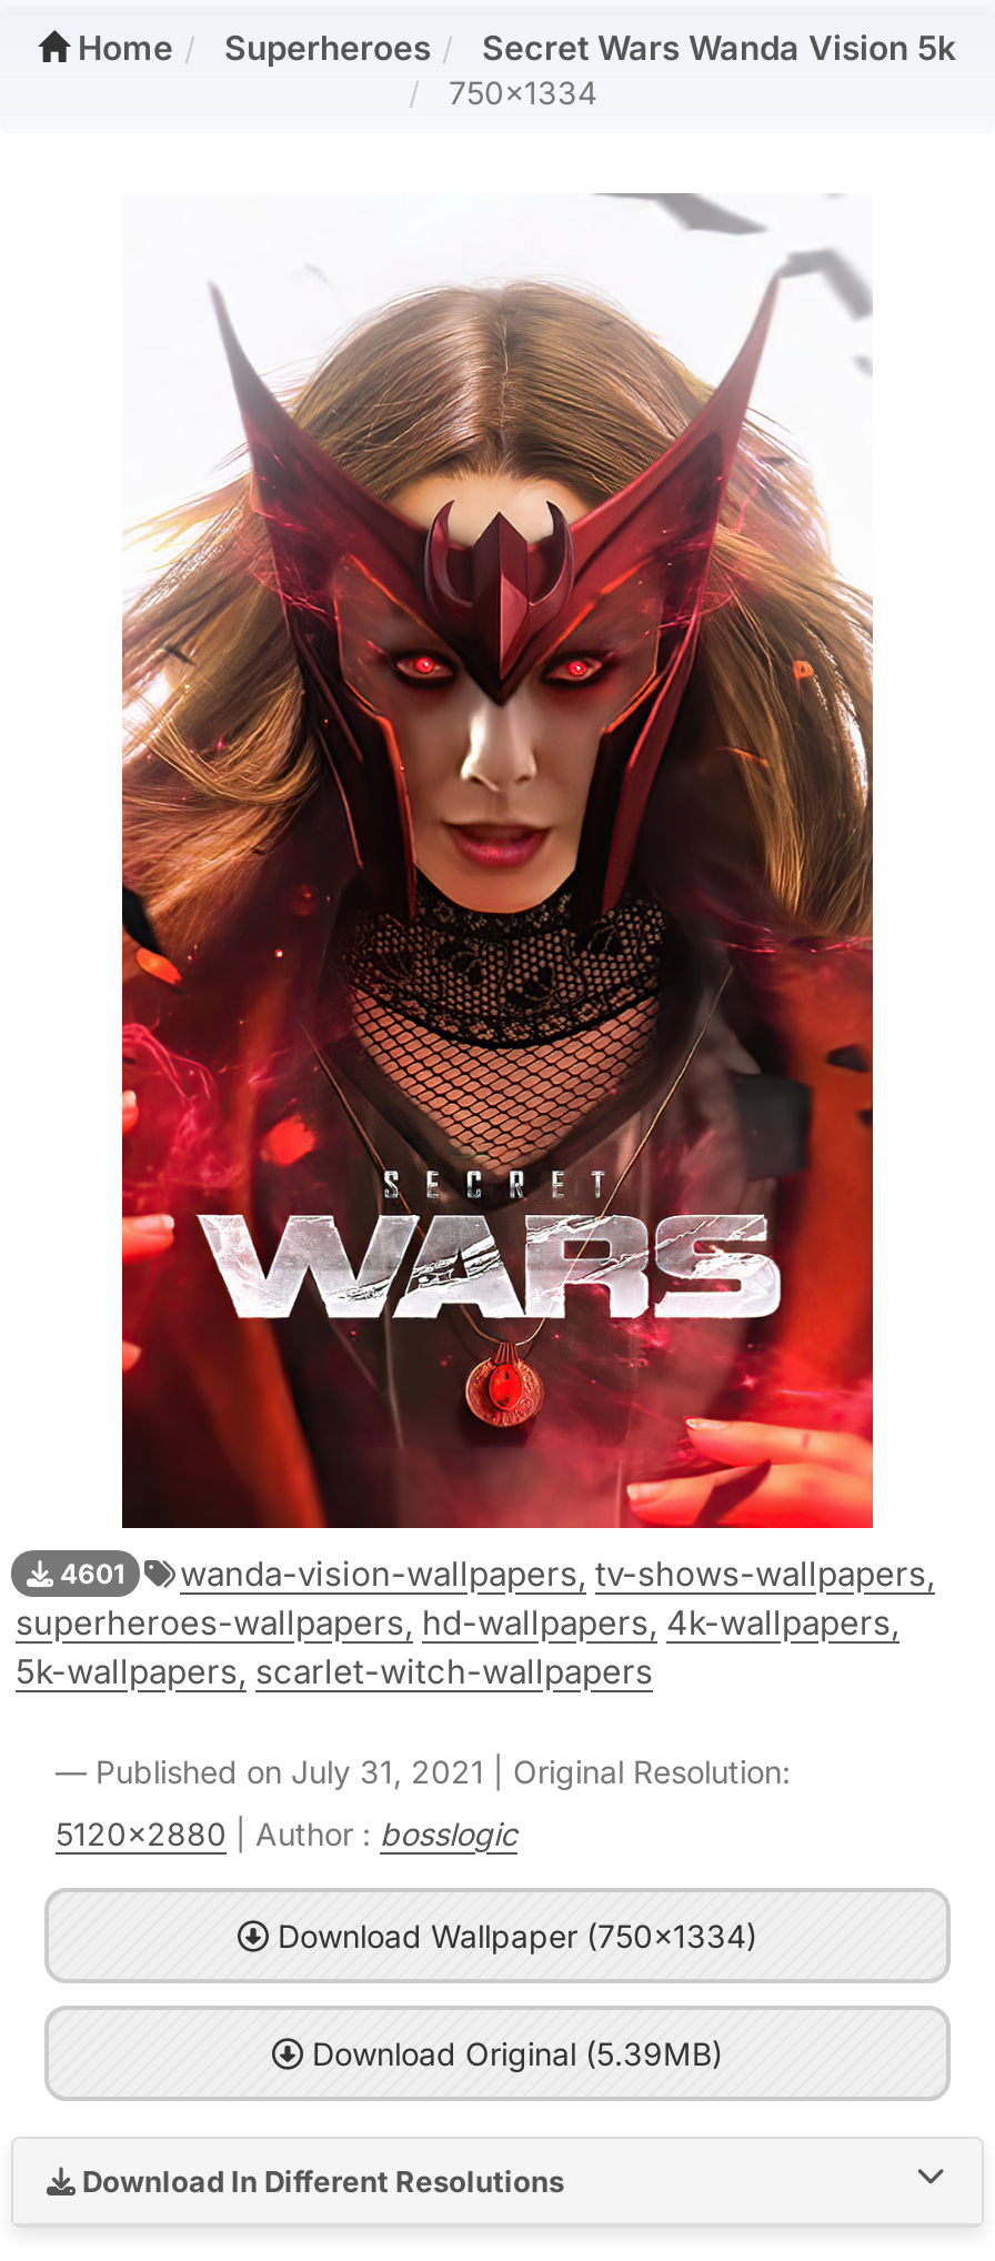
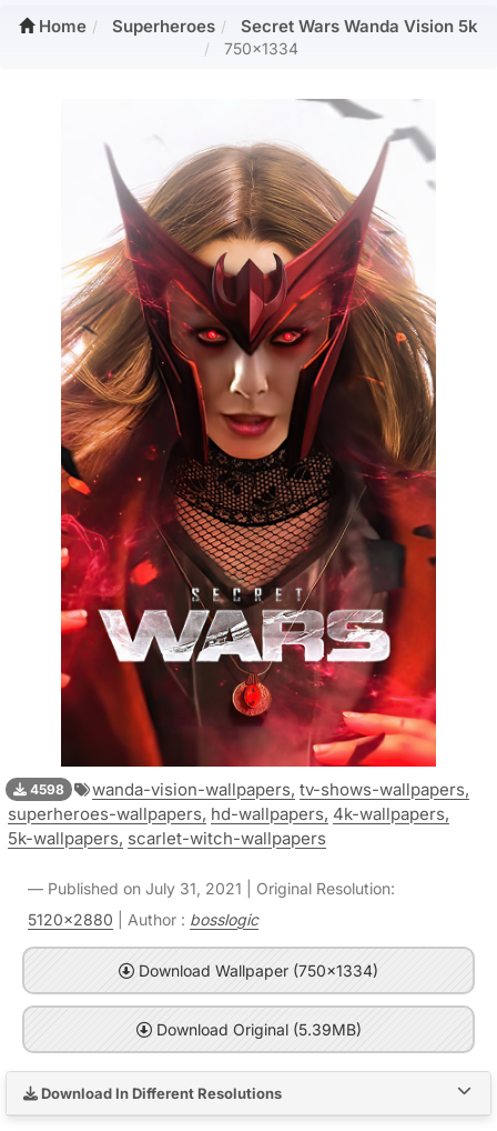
[53,1553,935,1595] 4601 wanda-vision-wallpapers, tv-shows-wallpapers, -> [27,779,469,800] 4598 wanda-vision-wallpapers, tv-shows-wallpapers,

